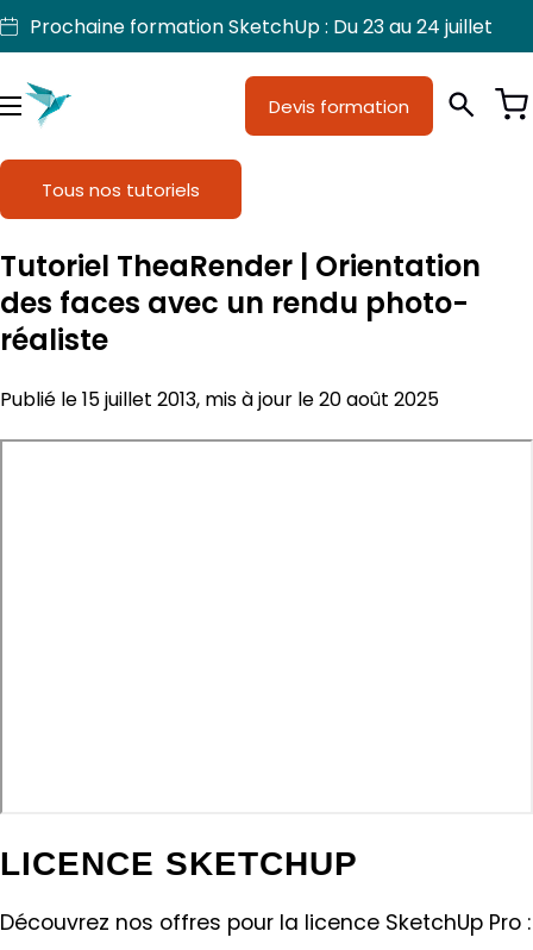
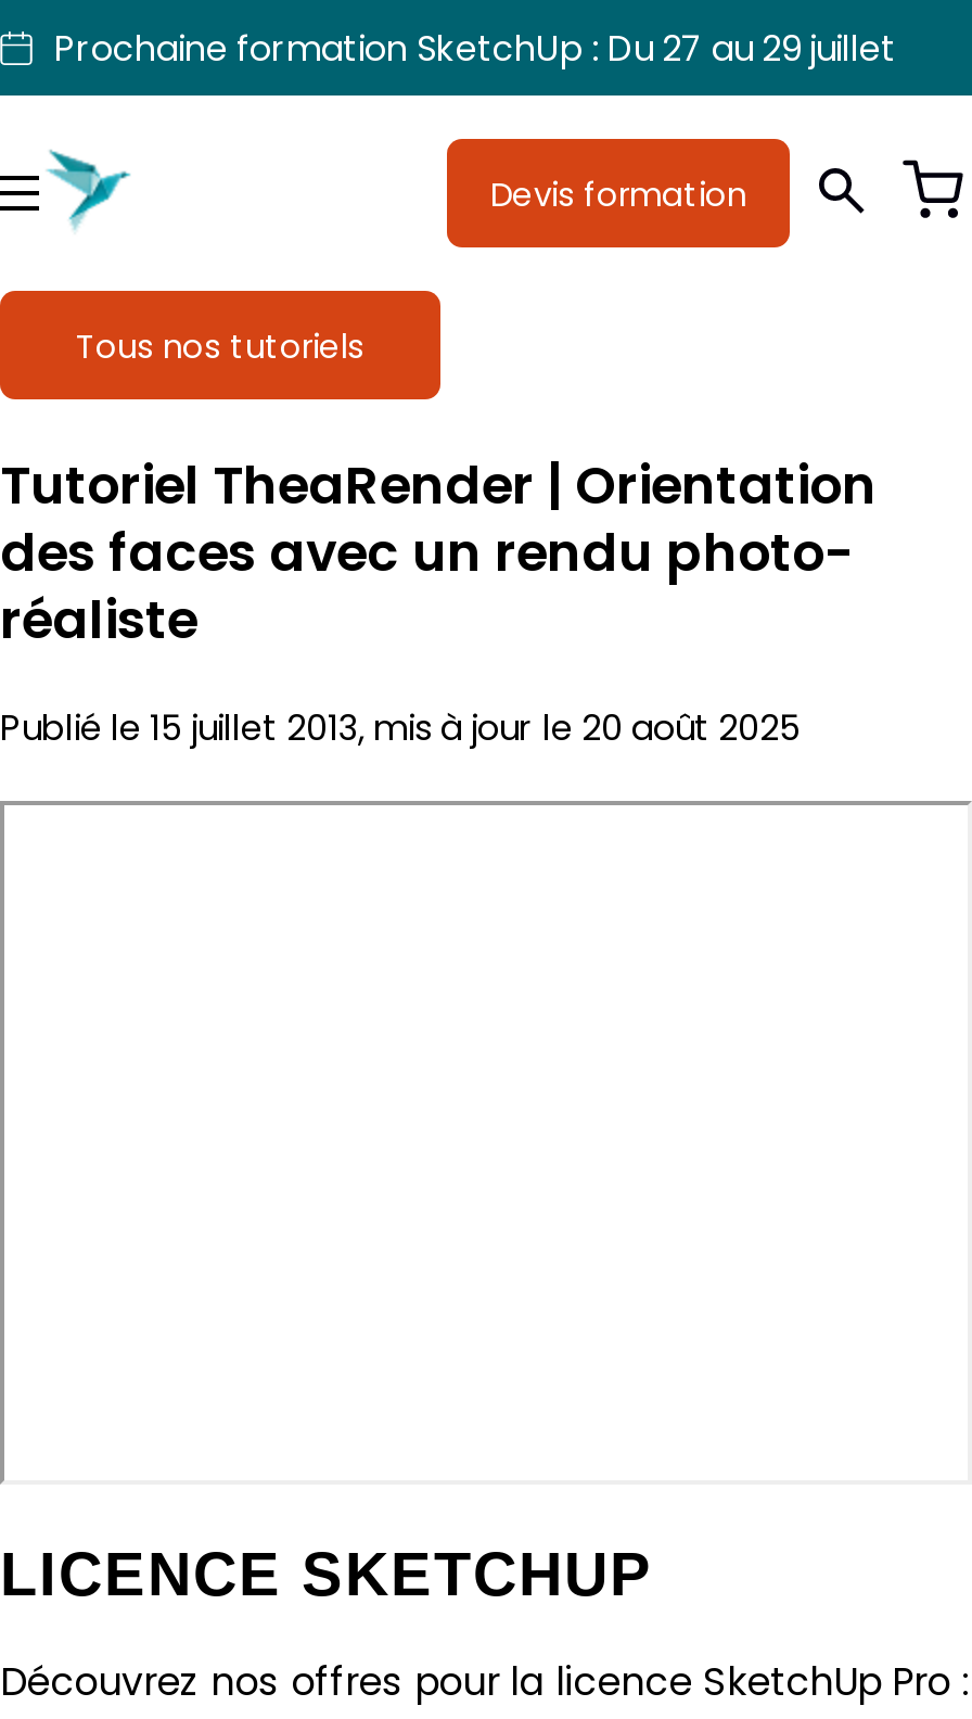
[30,14,493,38] Prochaine formation SketchUp : Du 23 au 24 juillet -> [54,26,896,69] Prochaine formation SketchUp : Du 27 au 29 juillet

